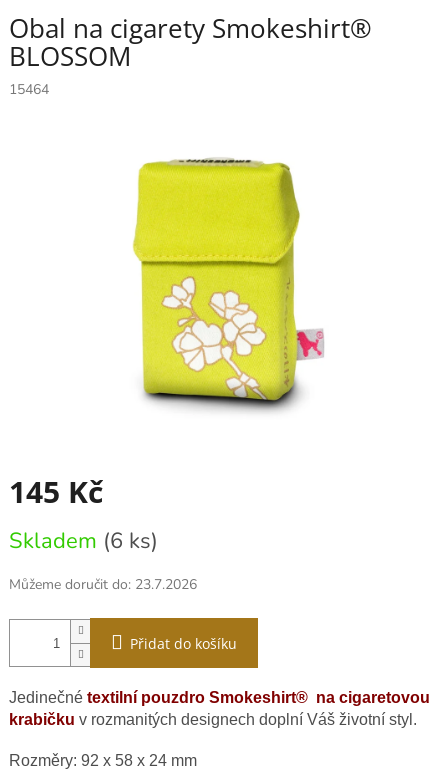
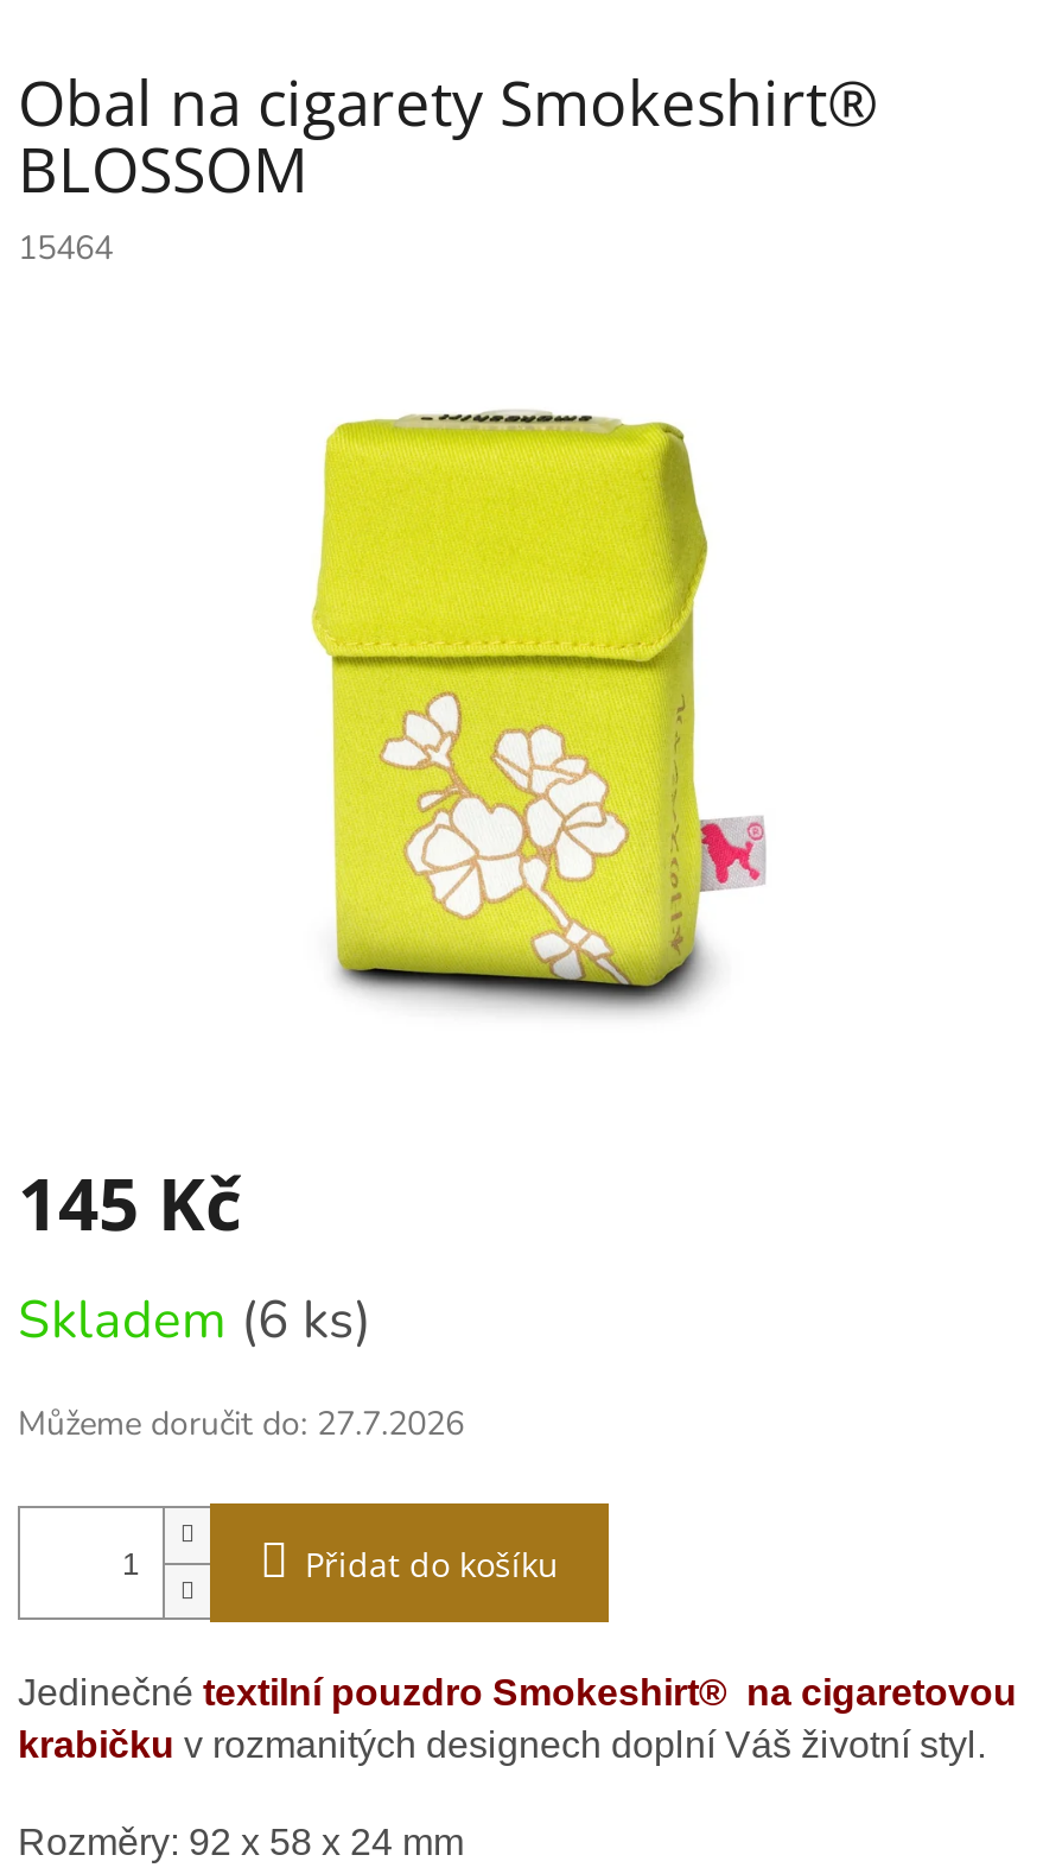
[9,575,197,594] Můžeme doručit do: 23.7.2026 -> [18,1402,464,1447] Můžeme doručit do: 27.7.2026

